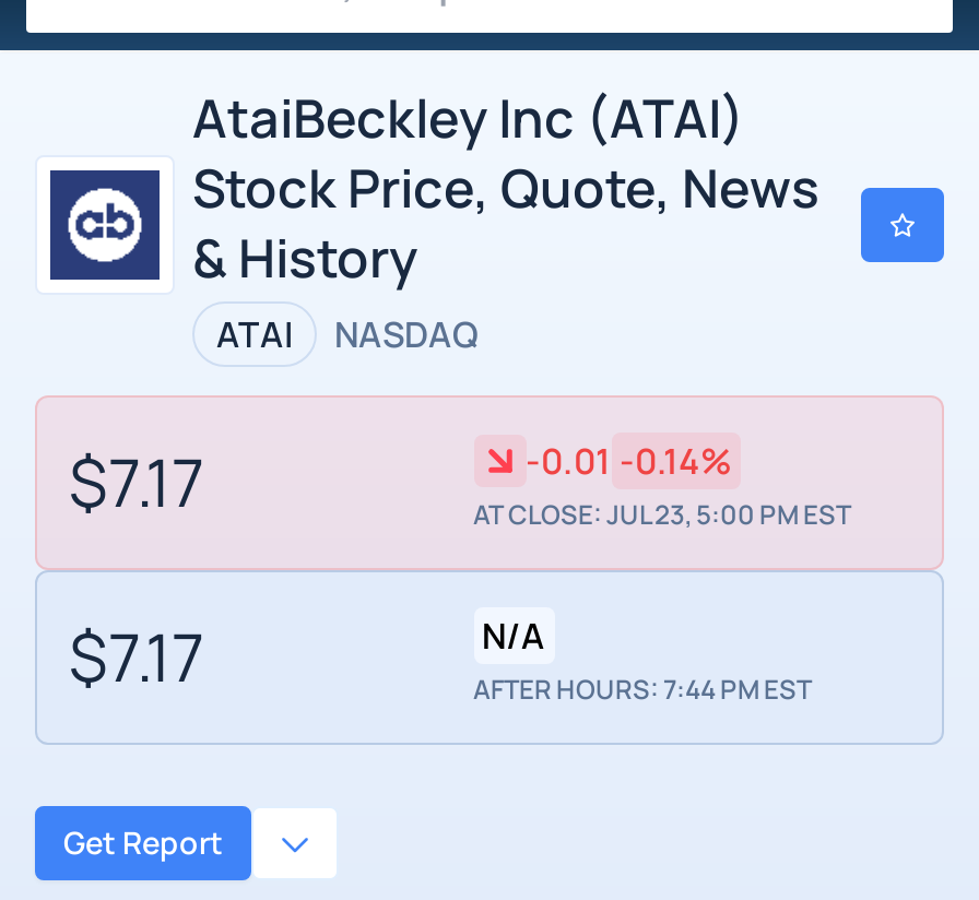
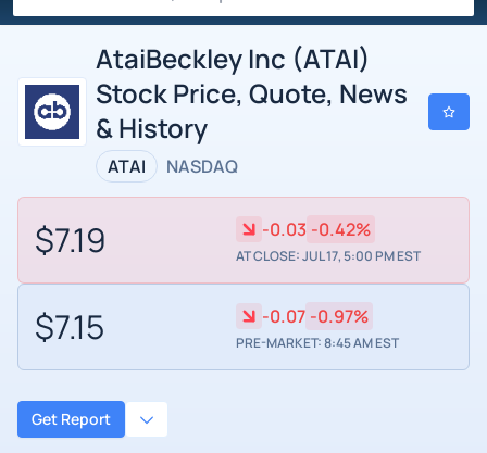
[69,437,851,533] $7.17 | -0.01 -0.14% | AT CLOSE: JUL 23, 5:00 PM EST -> [34,217,420,265] $7.19 | -0.03 -0.42% | AT CLOSE: JUL 17, 5:00 PM EST
[69,612,812,708] $7.17 | N/A | AFTER HOURS: 7:44 PM EST -> [34,304,398,352] $7.15 | -0.07 -0.97% | PRE-MARKET: 8:45 AM EST

